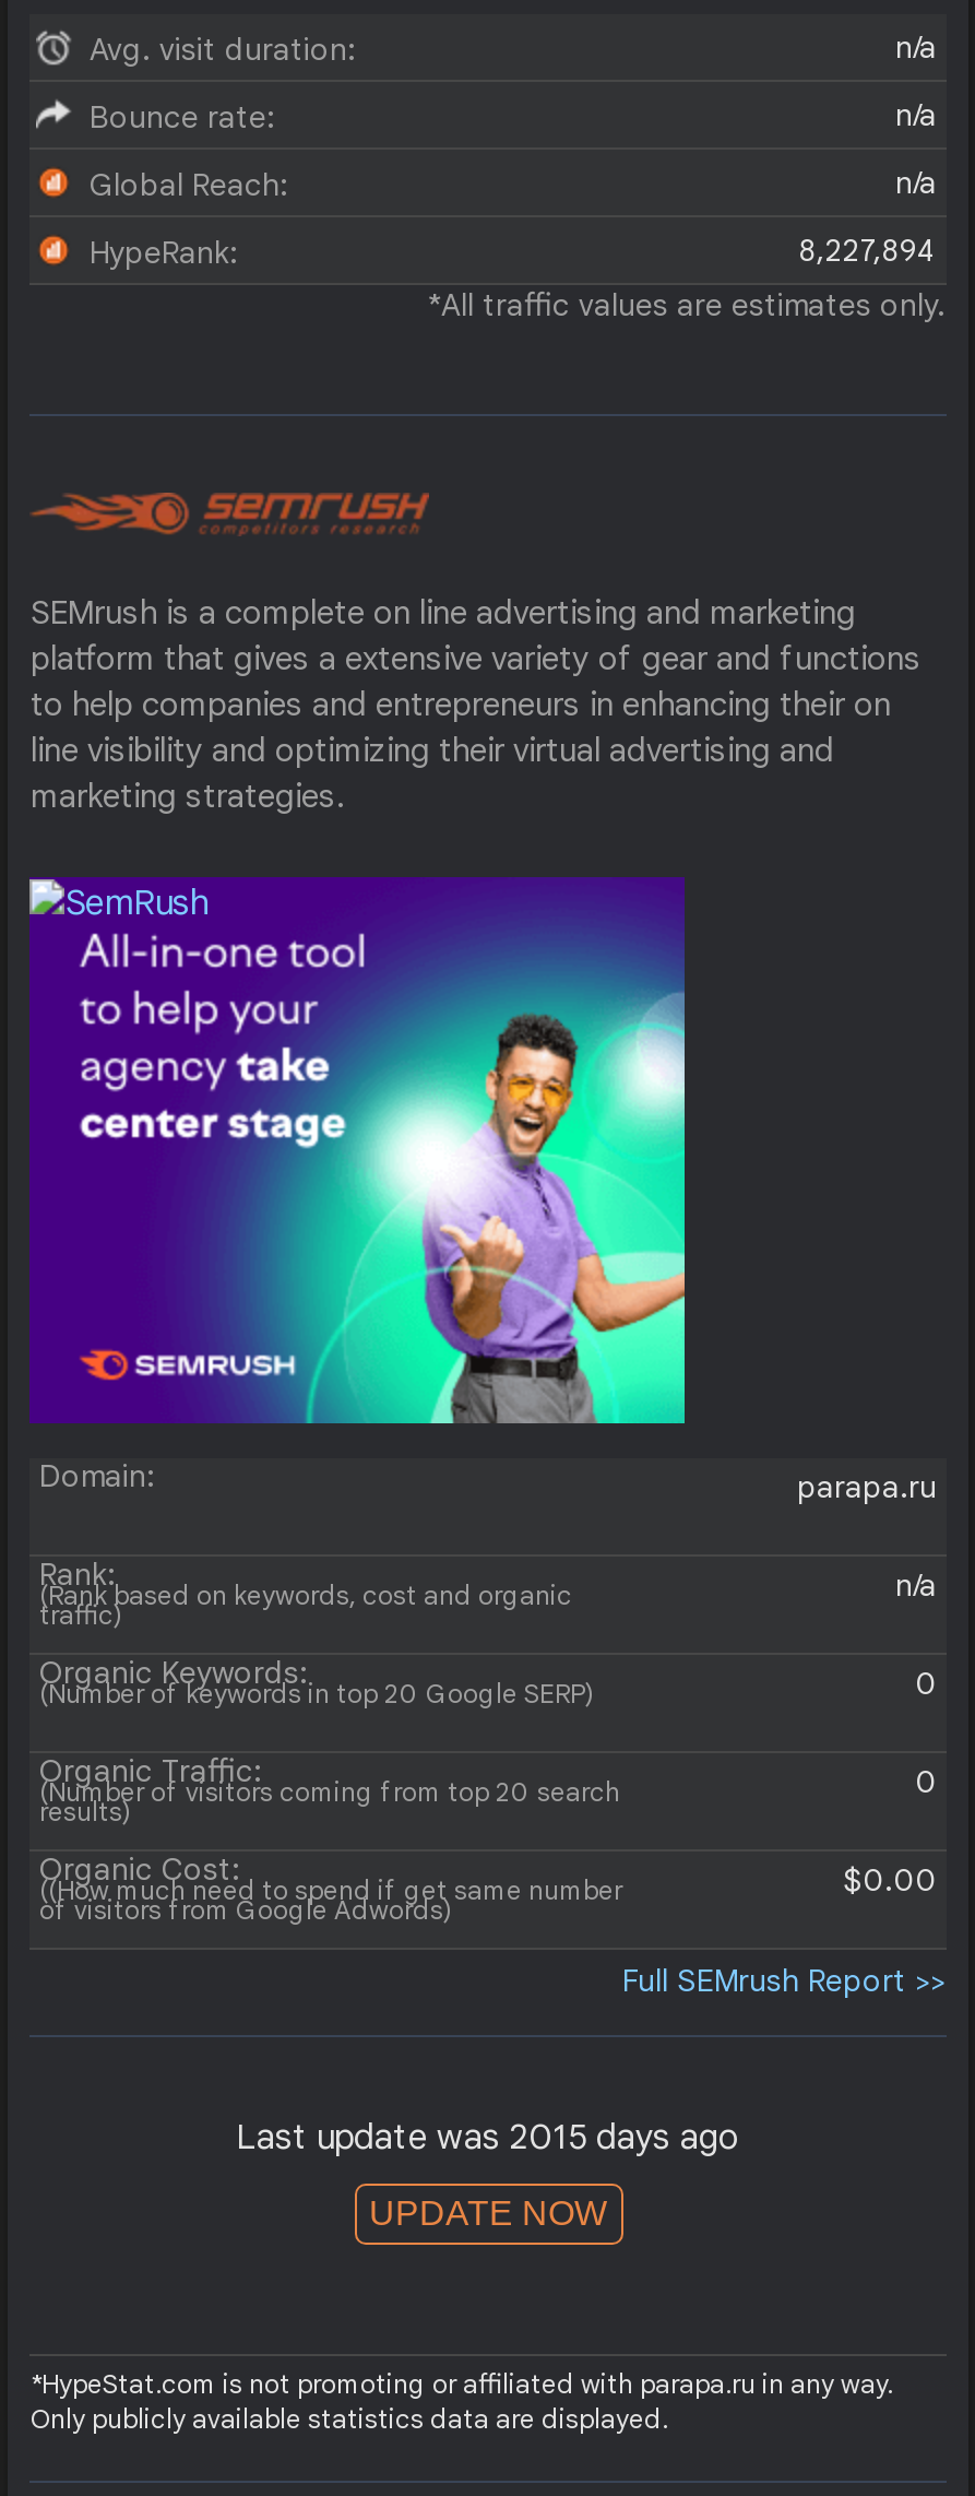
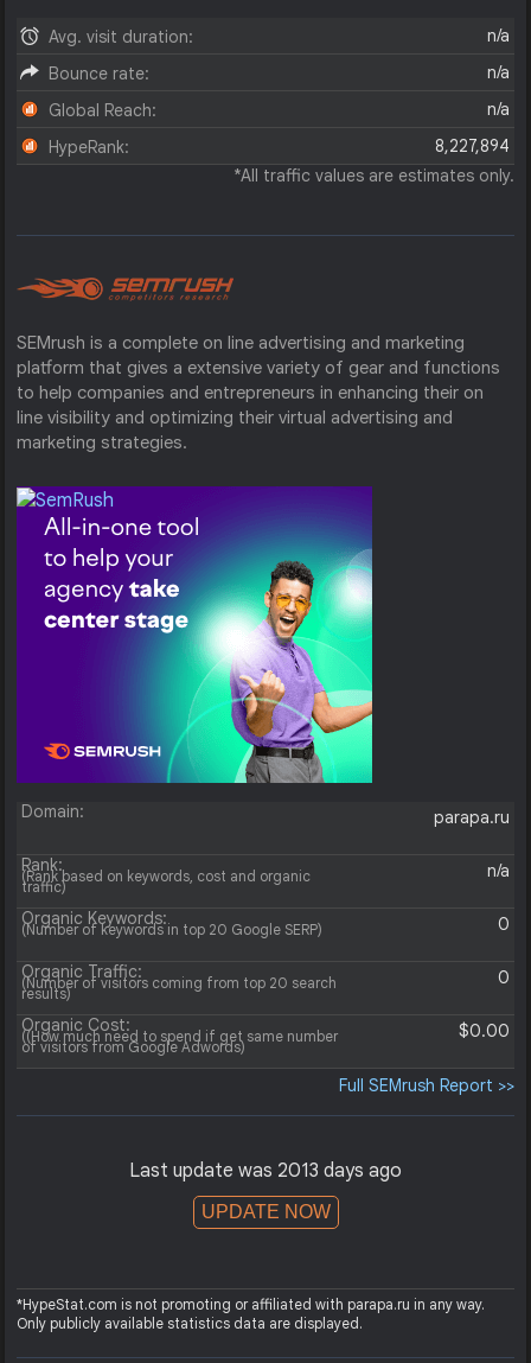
[236,2116,740,2160] Last update was 2015 days ago -> [129,1159,402,1183] Last update was 2013 days ago

